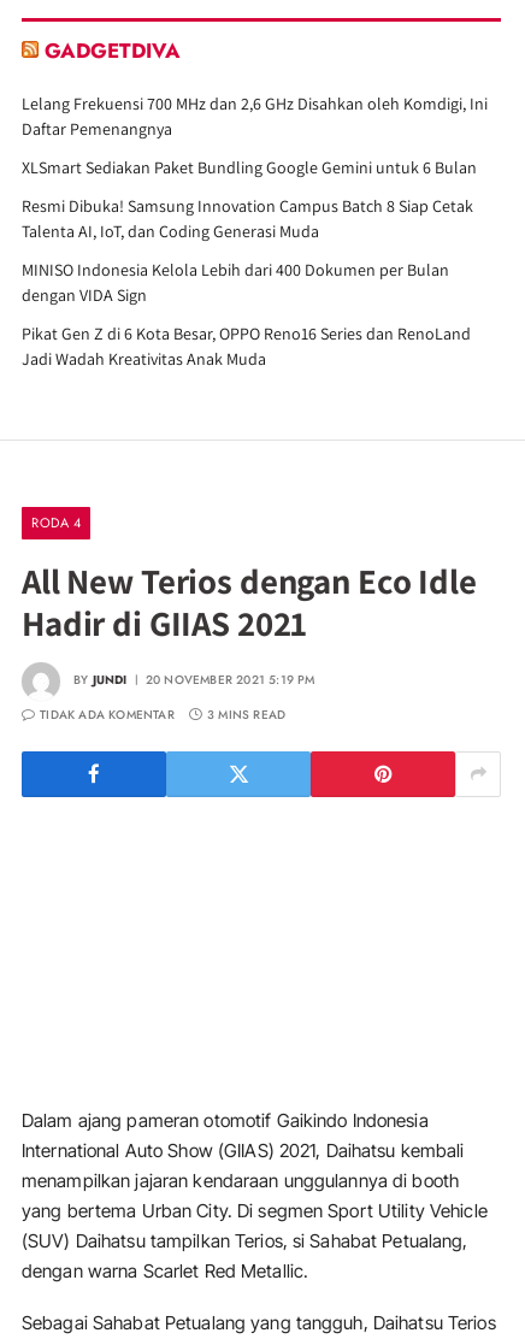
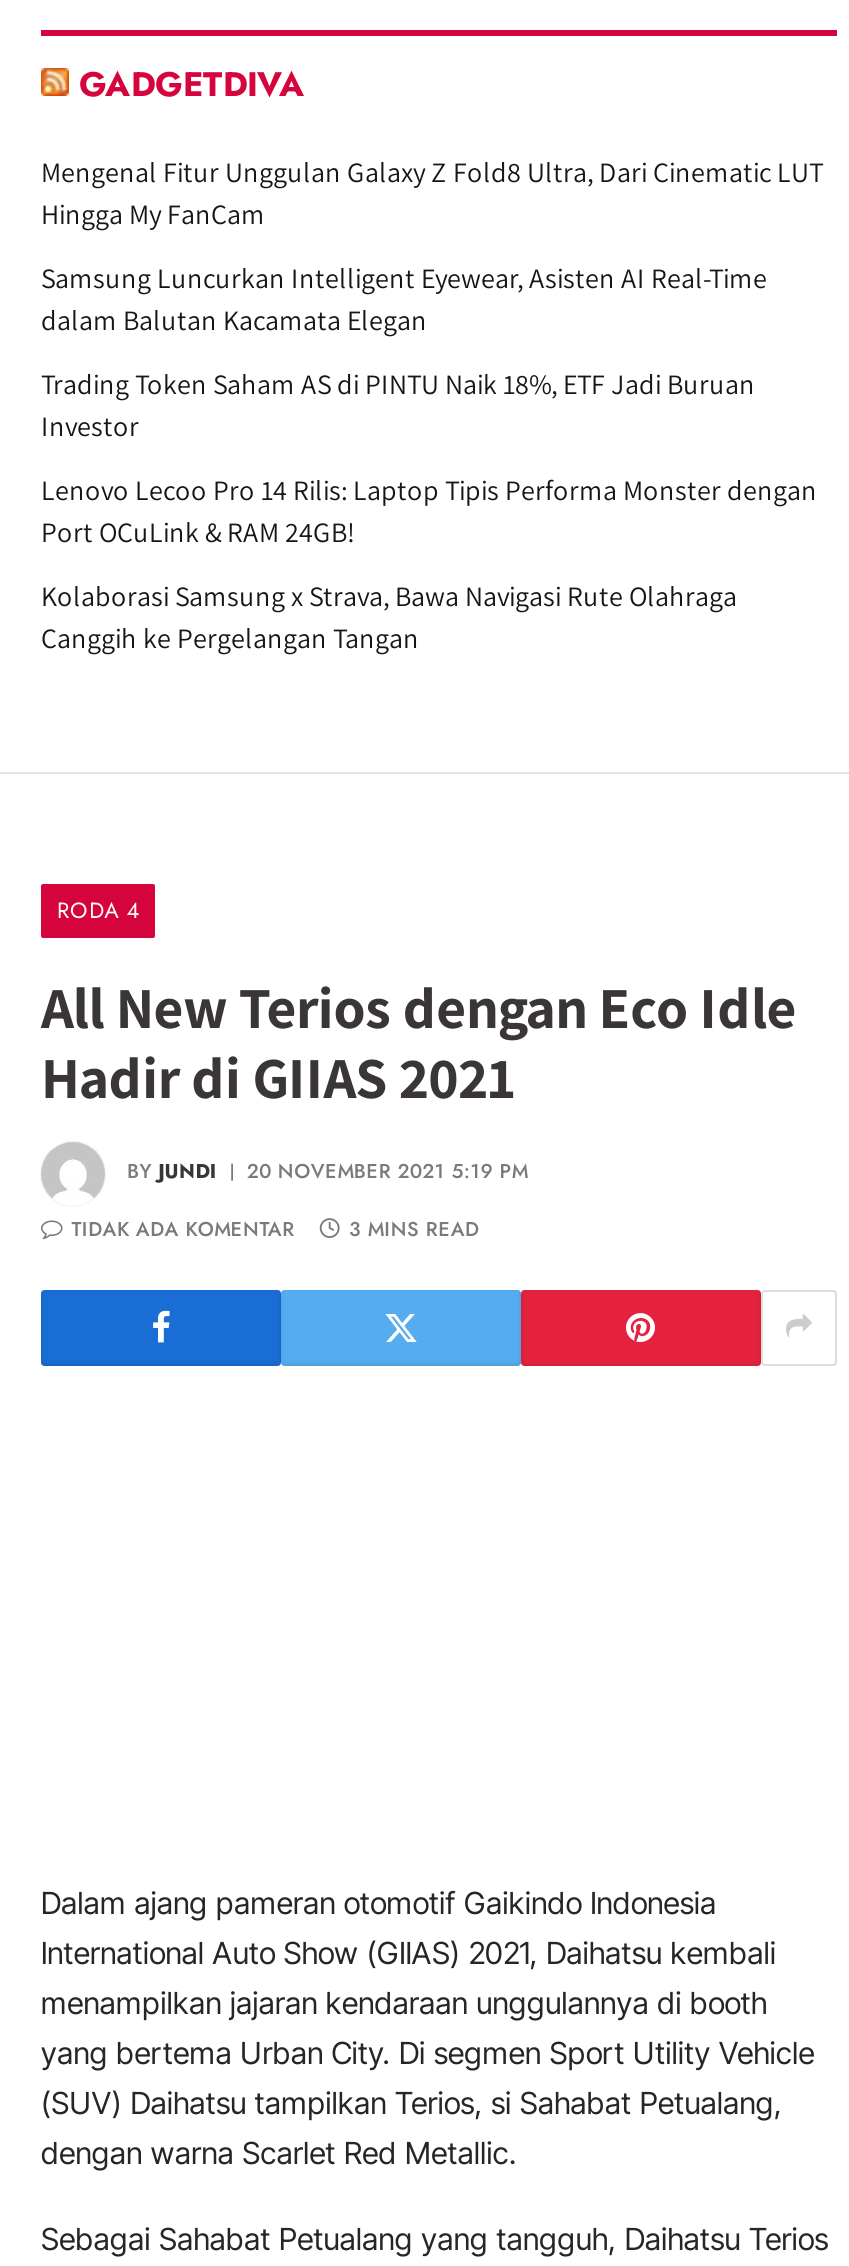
[22,92,488,139] Lelang Frekuensi 700 MHz dan 2,6 GHz Disahkan oleh Komdigi, Ini | Daftar Pemenangnya -> [41,154,823,232] Mengenal Fitur Unggulan Galaxy Z Fold8 Ultra, Dari Cinematic LUT | Hingga My FanCam
[22,156,477,178] XLSmart Sediakan Paket Bundling Google Gemini untuk 6 Bulan -> [41,260,767,338] Samsung Luncurkan Intelligent Eyewear, Asisten AI Real-Time | dalam Balutan Kacamata Elegan
[22,195,473,242] Resmi Dibuka! Samsung Innovation Campus Batch 8 Siap Cetak | Talenta AI, IoT, dan Coding Generasi Muda -> [41,366,755,444] Trading Token Saham AS di PINTU Naik 18%, ETF Jadi Buruan | Investor
[22,259,449,306] MINISO Indonesia Kelola Lebih dari 400 Dokumen per Bulan | dengan VIDA Sign -> [41,472,817,550] Lenovo Lecoo Pro 14 Rilis: Laptop Tipis Performa Monster dengan | Port OCuLink & RAM 24GB!
[22,322,471,369] Pikat Gen Z di 6 Kota Besar, OPPO Reno16 Series dan RenoLand | Jadi Wadah Kreativitas Anak Muda -> [41,578,737,656] Kolaborasi Samsung x Strava, Bawa Navigasi Rute Olahraga | Canggih ke Pergelangan Tangan

